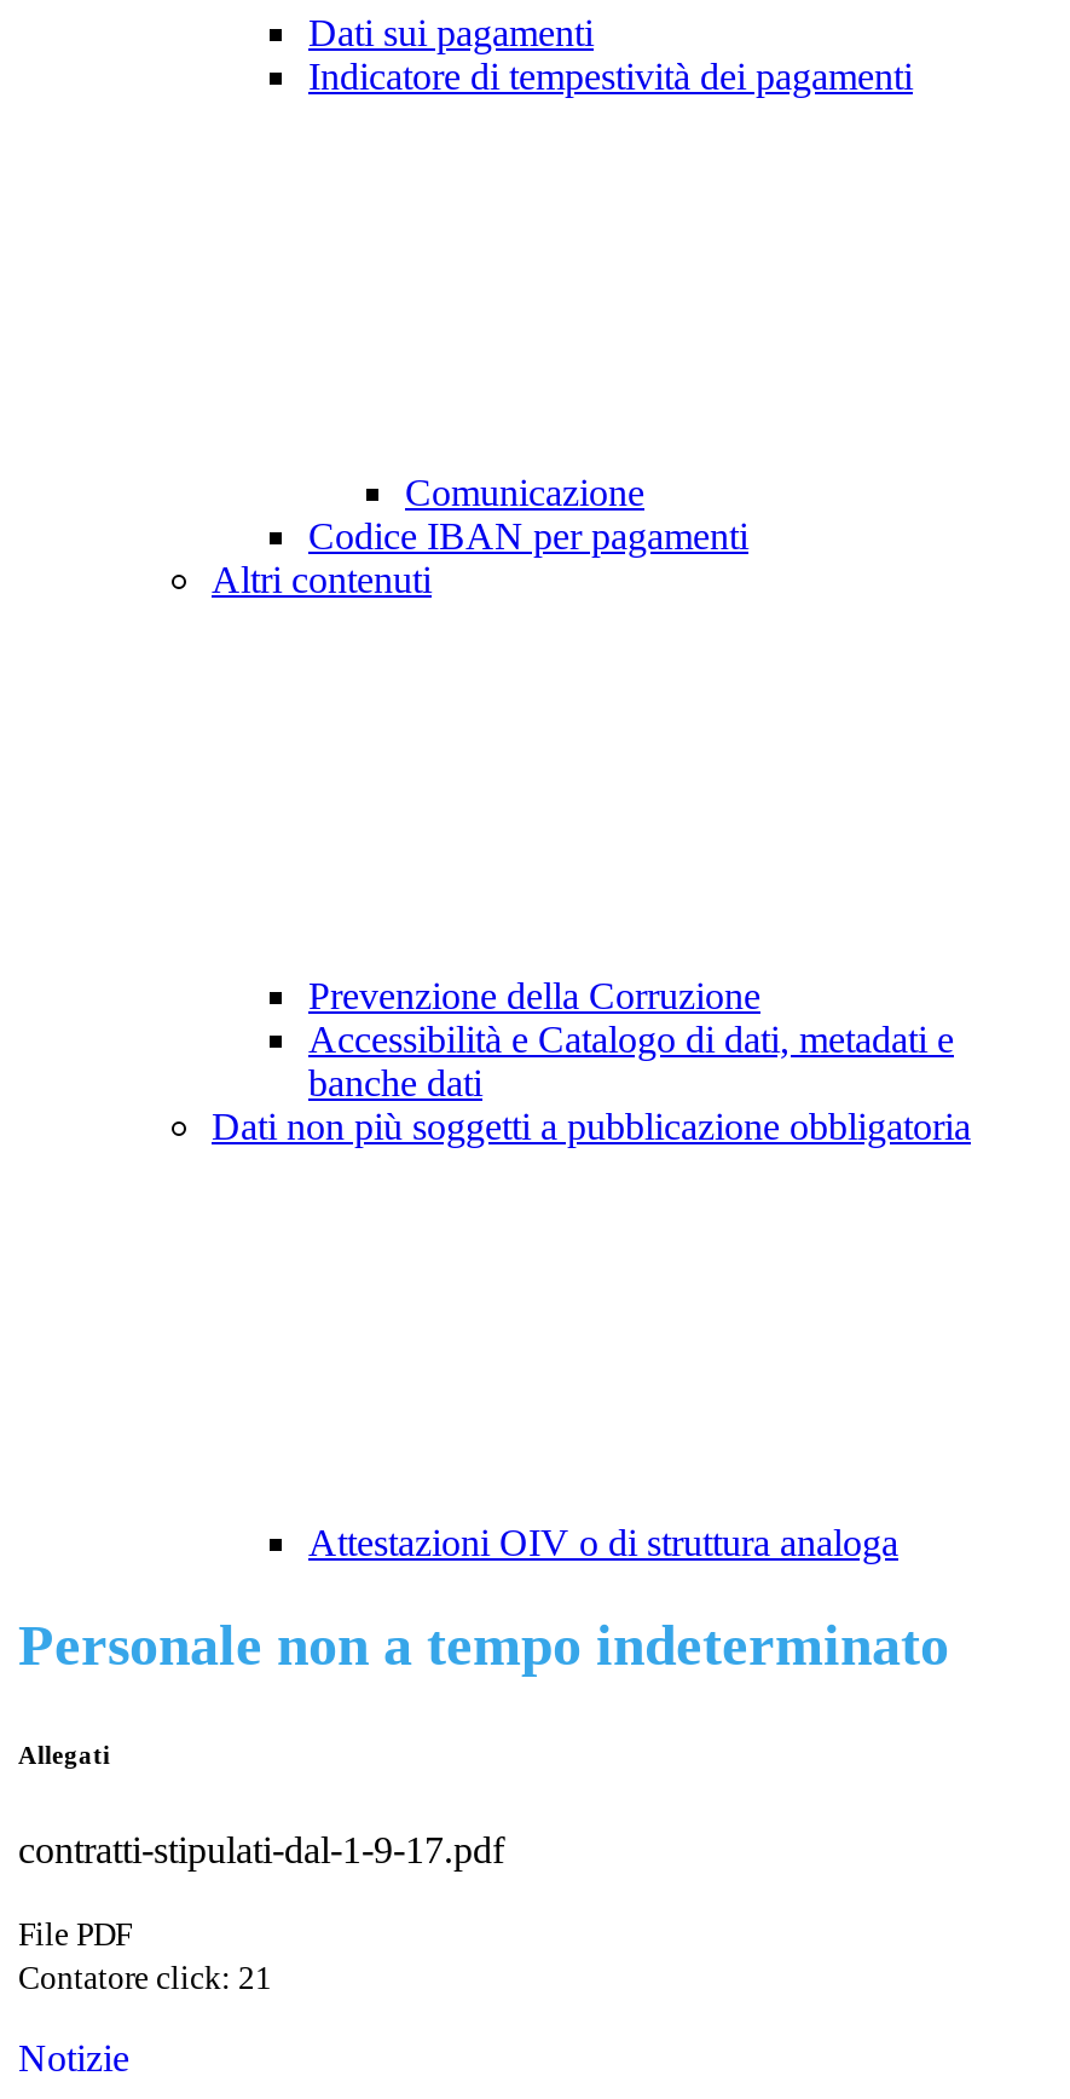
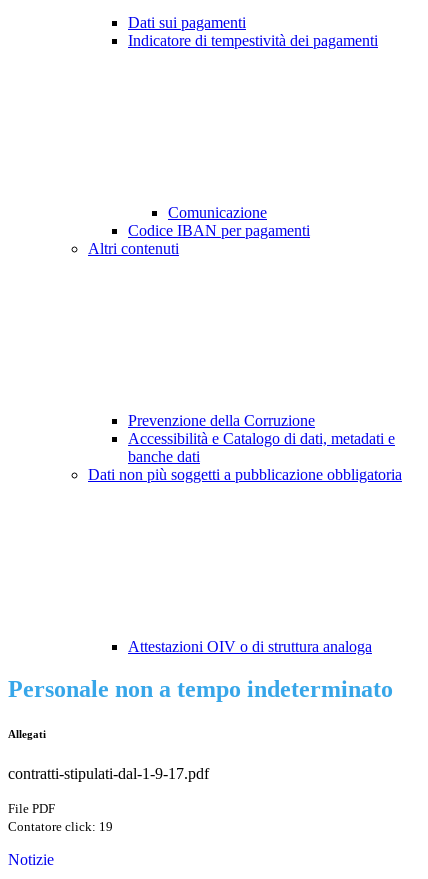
[18,1960,272,1997] Contatore click: 21 -> [8,819,113,834] Contatore click: 19

